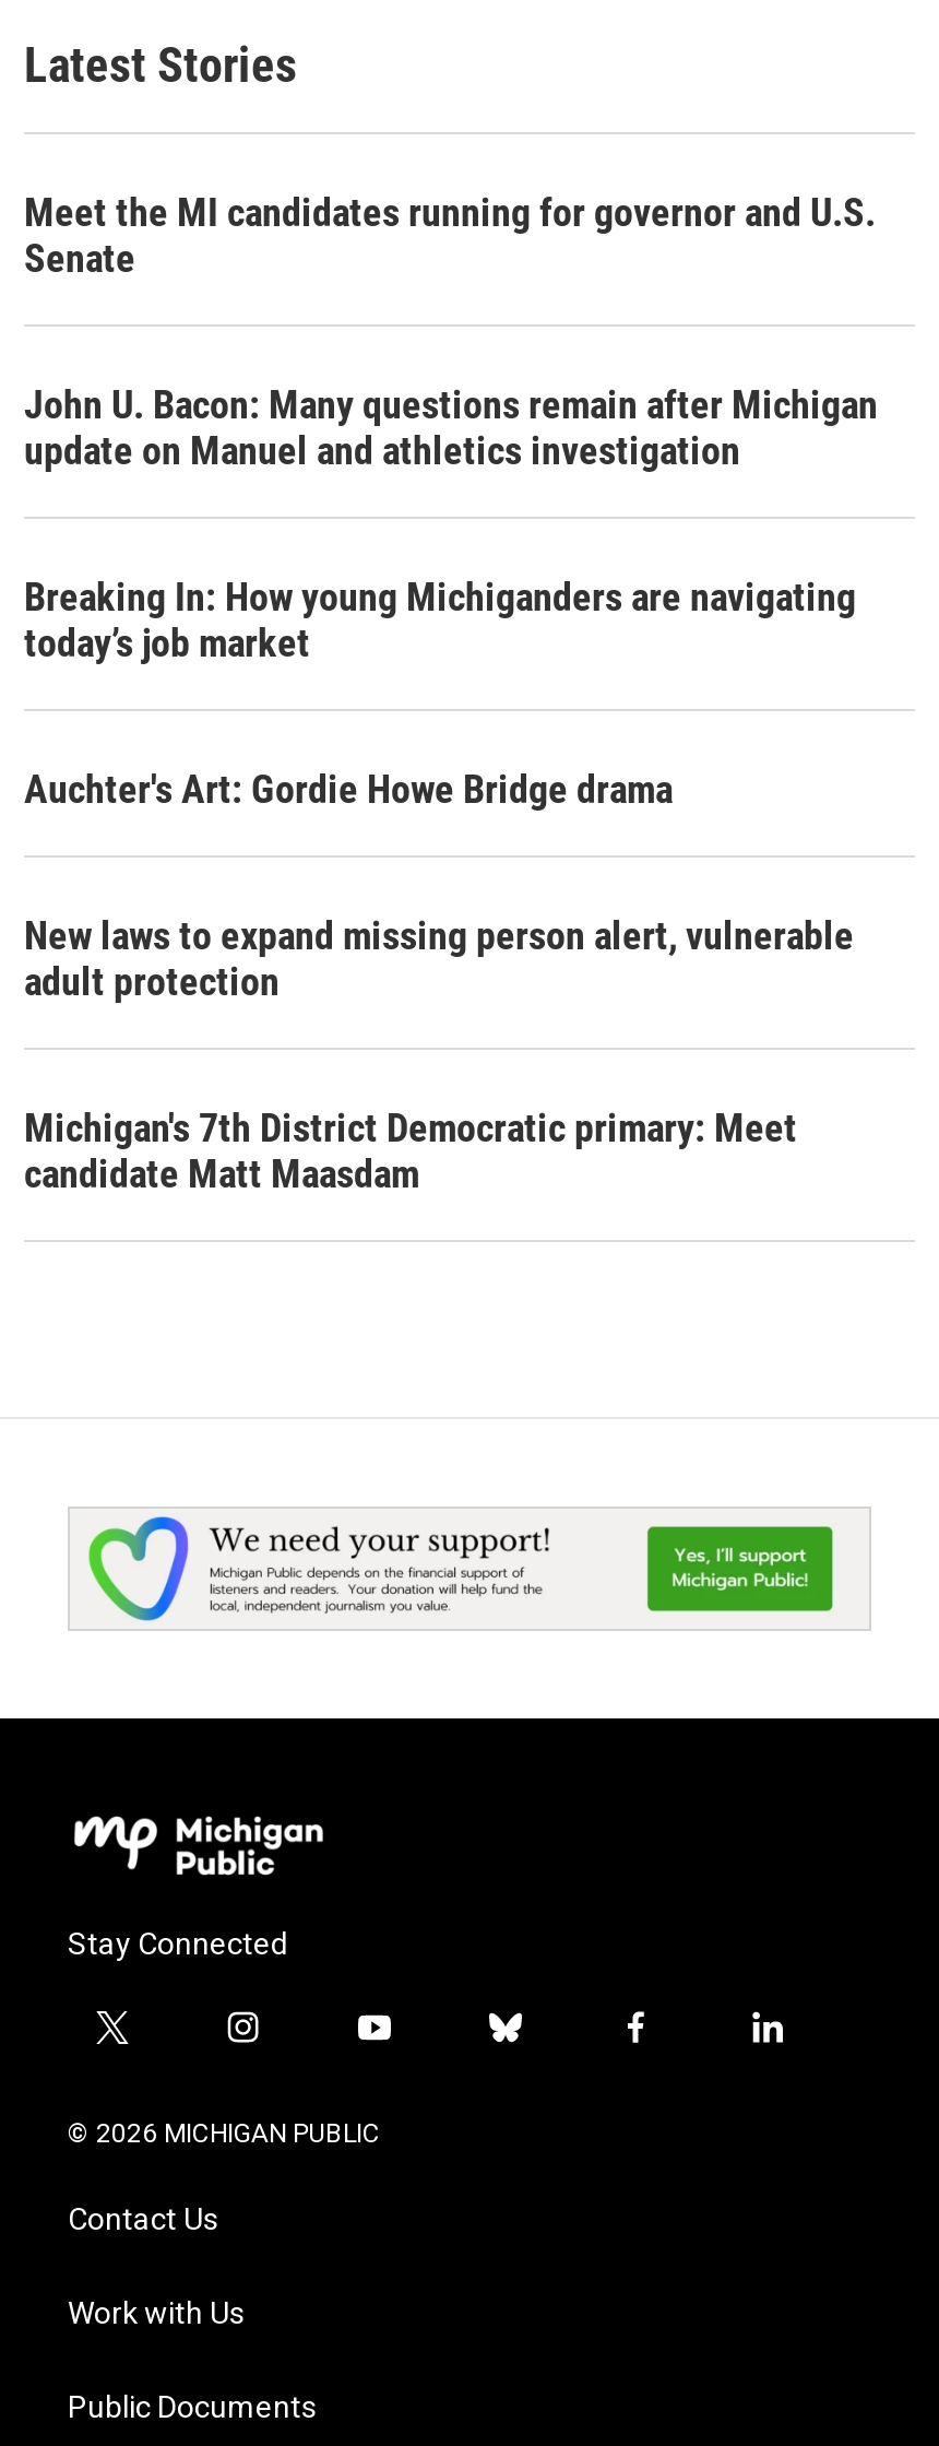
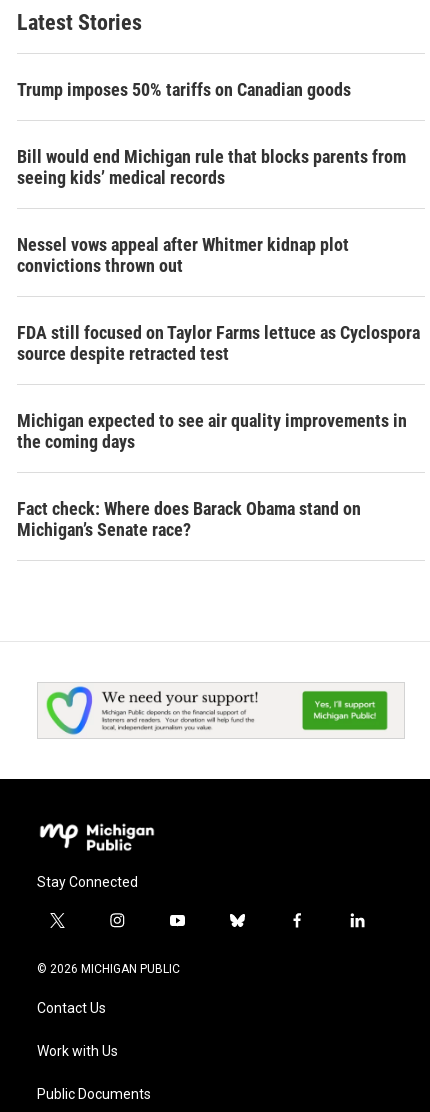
[24,190,876,281] Meet the MI candidates running for governor and U.S. | Senate -> [17,79,351,100] Trump imposes 50% tariffs on Canadian goods
[24,382,878,474] John U. Bacon: Many questions remain after Michigan | update on Manuel and athletics investigation -> [17,146,406,188] Bill would end Michigan rule that blocks parents from | seeing kids’ medical records
[24,574,856,666] Breaking In: How young Michiganders are navigating | today’s job market -> [17,234,349,276] Nessel vows appeal after Whitmer kidnap plot | convictions thrown out
[24,766,673,812] Auchter's Art: Gordie Howe Bridge drama -> [17,322,420,364] FDA still focused on Taylor Farms lettuce as Cyclospora | source despite retracted test
[24,913,854,1005] New laws to expand missing person alert, vulnerable | adult protection -> [17,410,407,452] Michigan expected to see air quality improvements in | the coming days
[24,1105,797,1197] Michigan's 7th District Democratic primary: Meet | candidate Matt Maasdam -> [17,498,361,540] Fact check: Where does Barack Obama stand on | Michigan’s Senate race?

